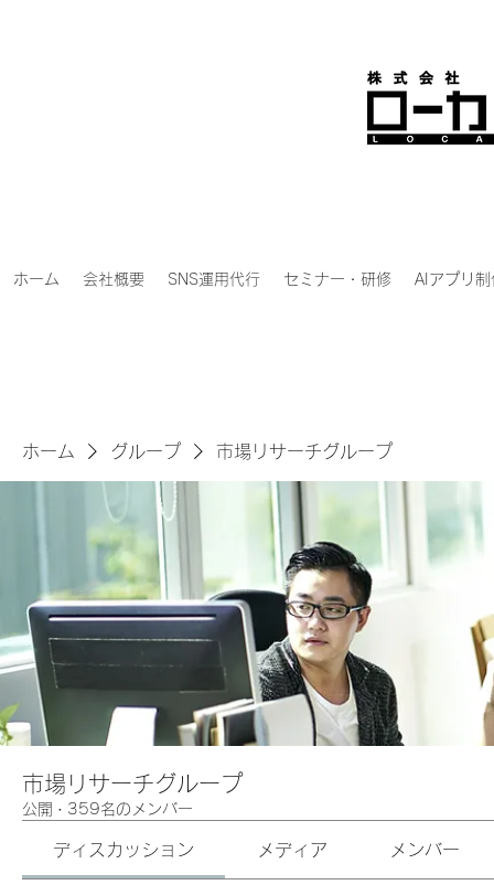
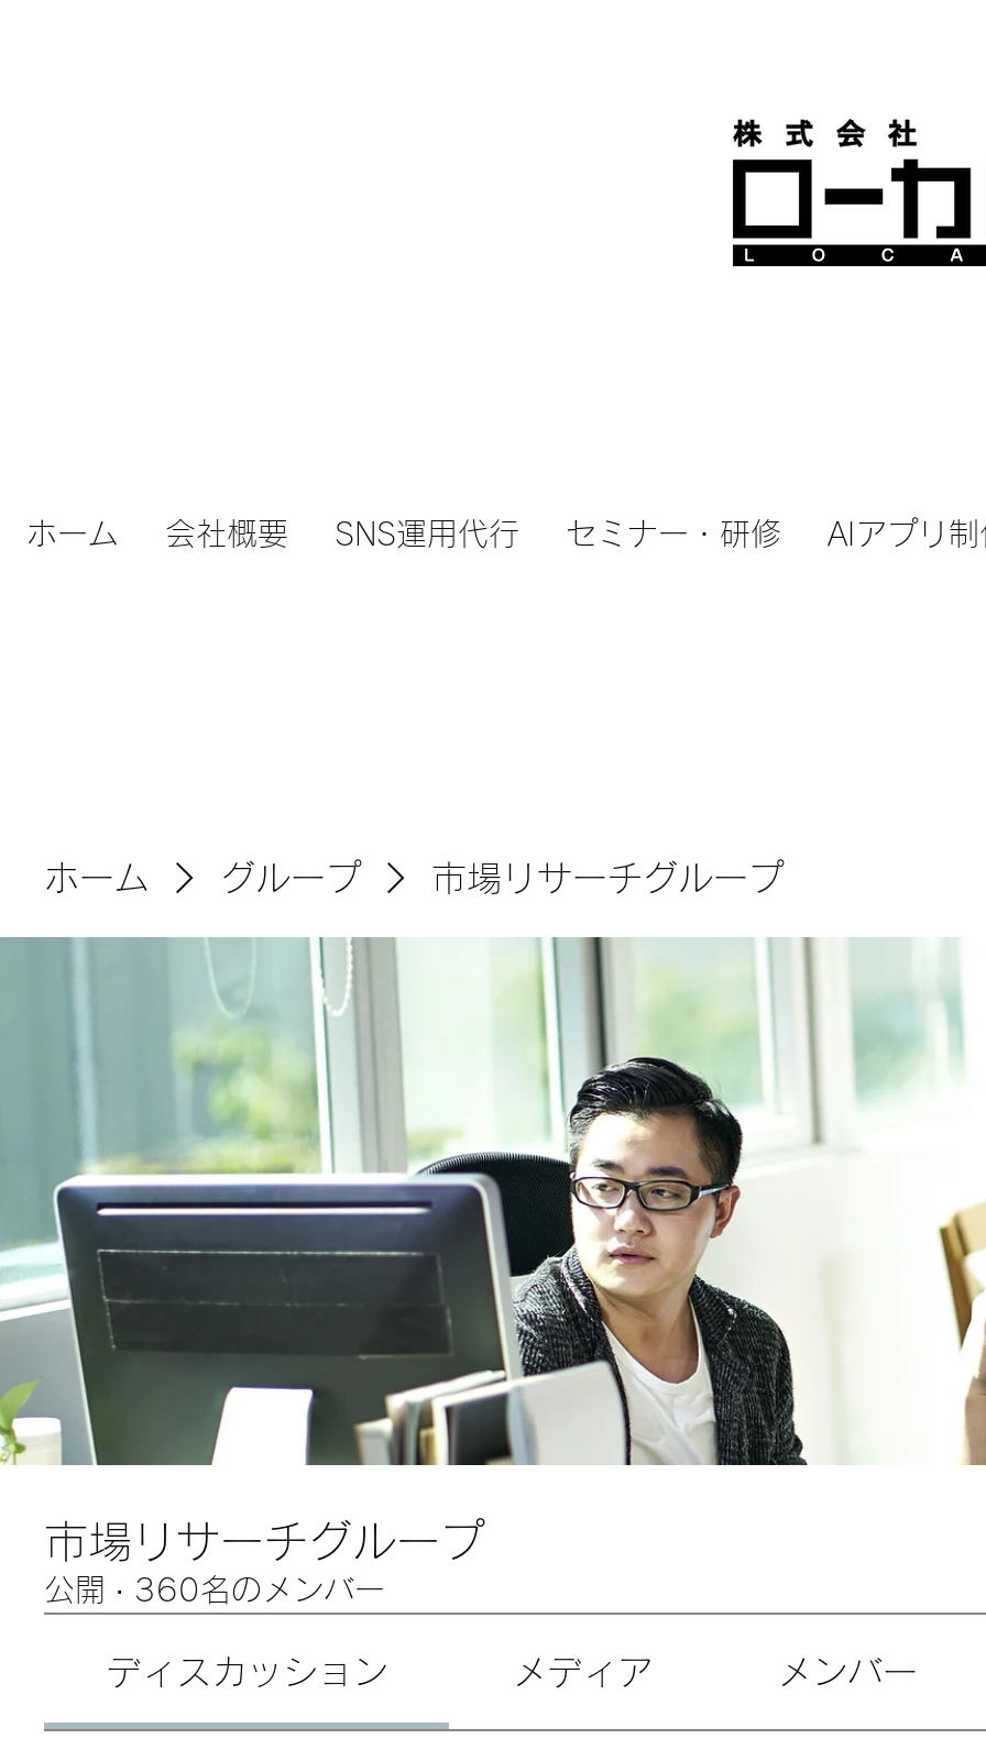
[22,801,193,817] 公開 · 359名のメンバー -> [44,1575,385,1606] 公開 · 360名のメンバー

